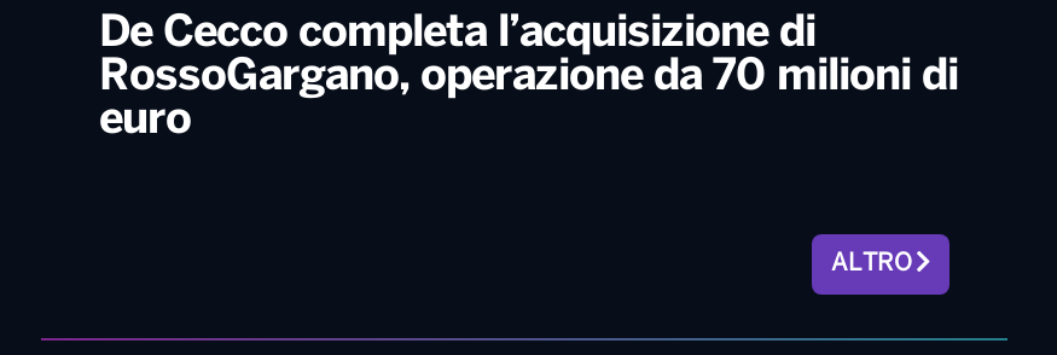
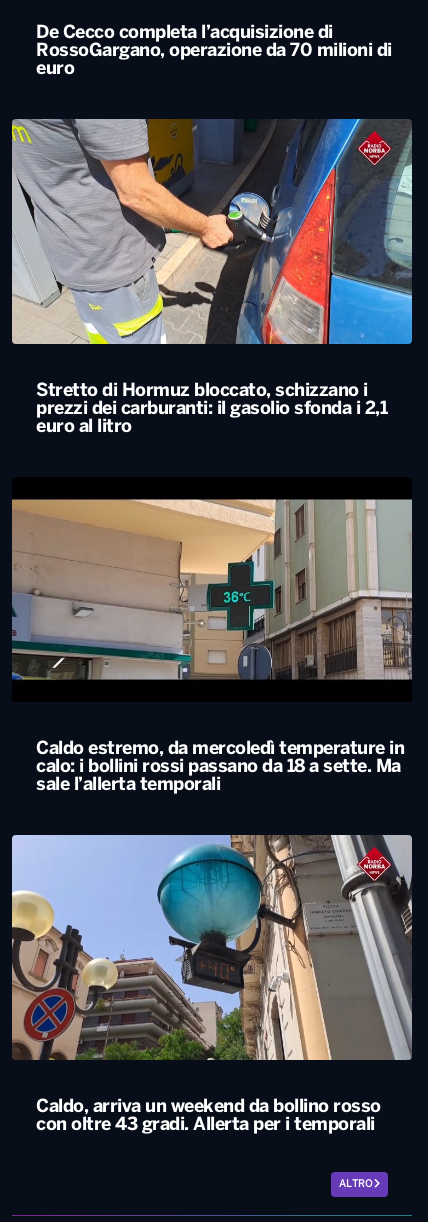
none -> [11,118,413,436] [image] | Stretto di Hormuz bloccato, schizzano i | prezzi dei carburanti: il gasolio sfonda i 2,1 | euro al litro
none -> [11,834,413,1134] [image] | Caldo, arriva un weekend da bollino rosso | con oltre 43 gradi. Allerta per i temporali
none -> [11,498,413,681] [image]
none -> [36,741,404,794] Caldo estremo, da mercoledì temperature in | calo: i bollini rossi passano da 18 a sette. Ma | sale l’allerta temporali

